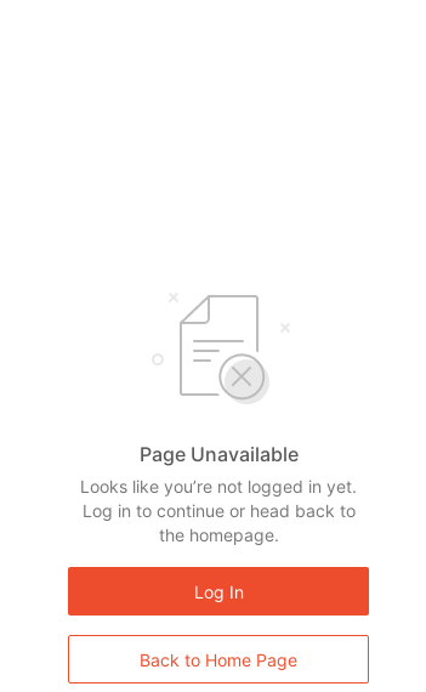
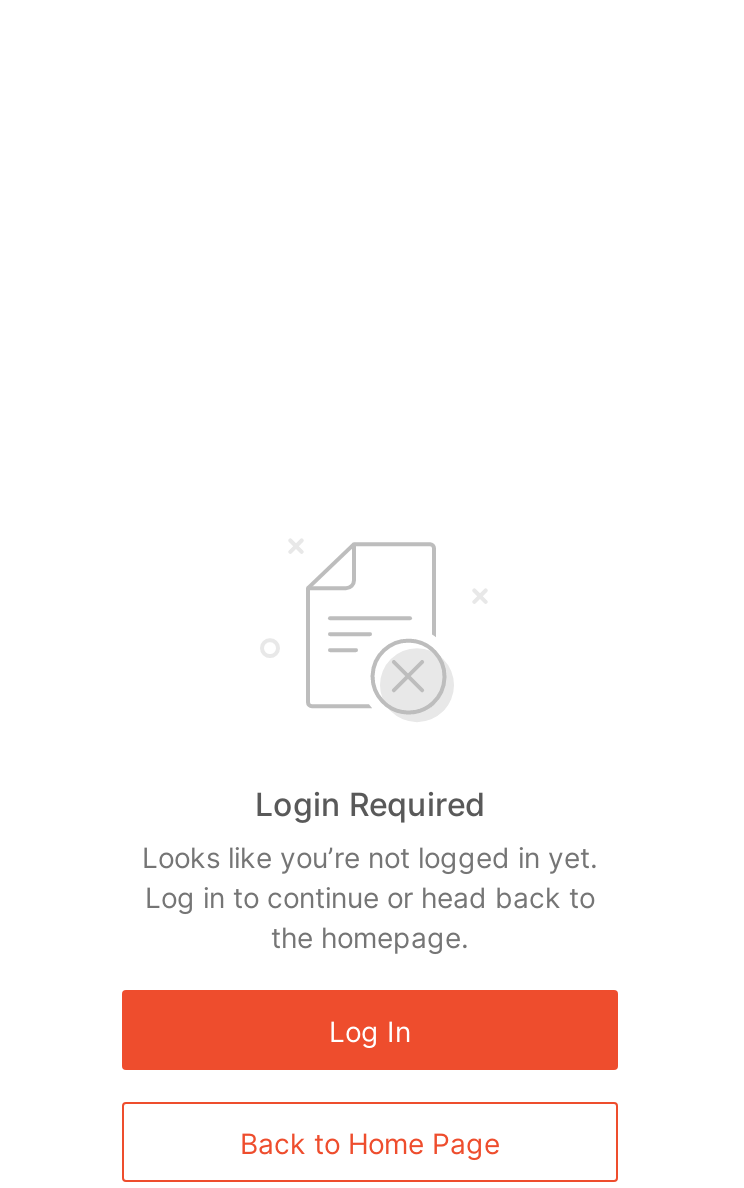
[139,442,298,466] Page Unavailable -> [255,784,485,824] Login Required

